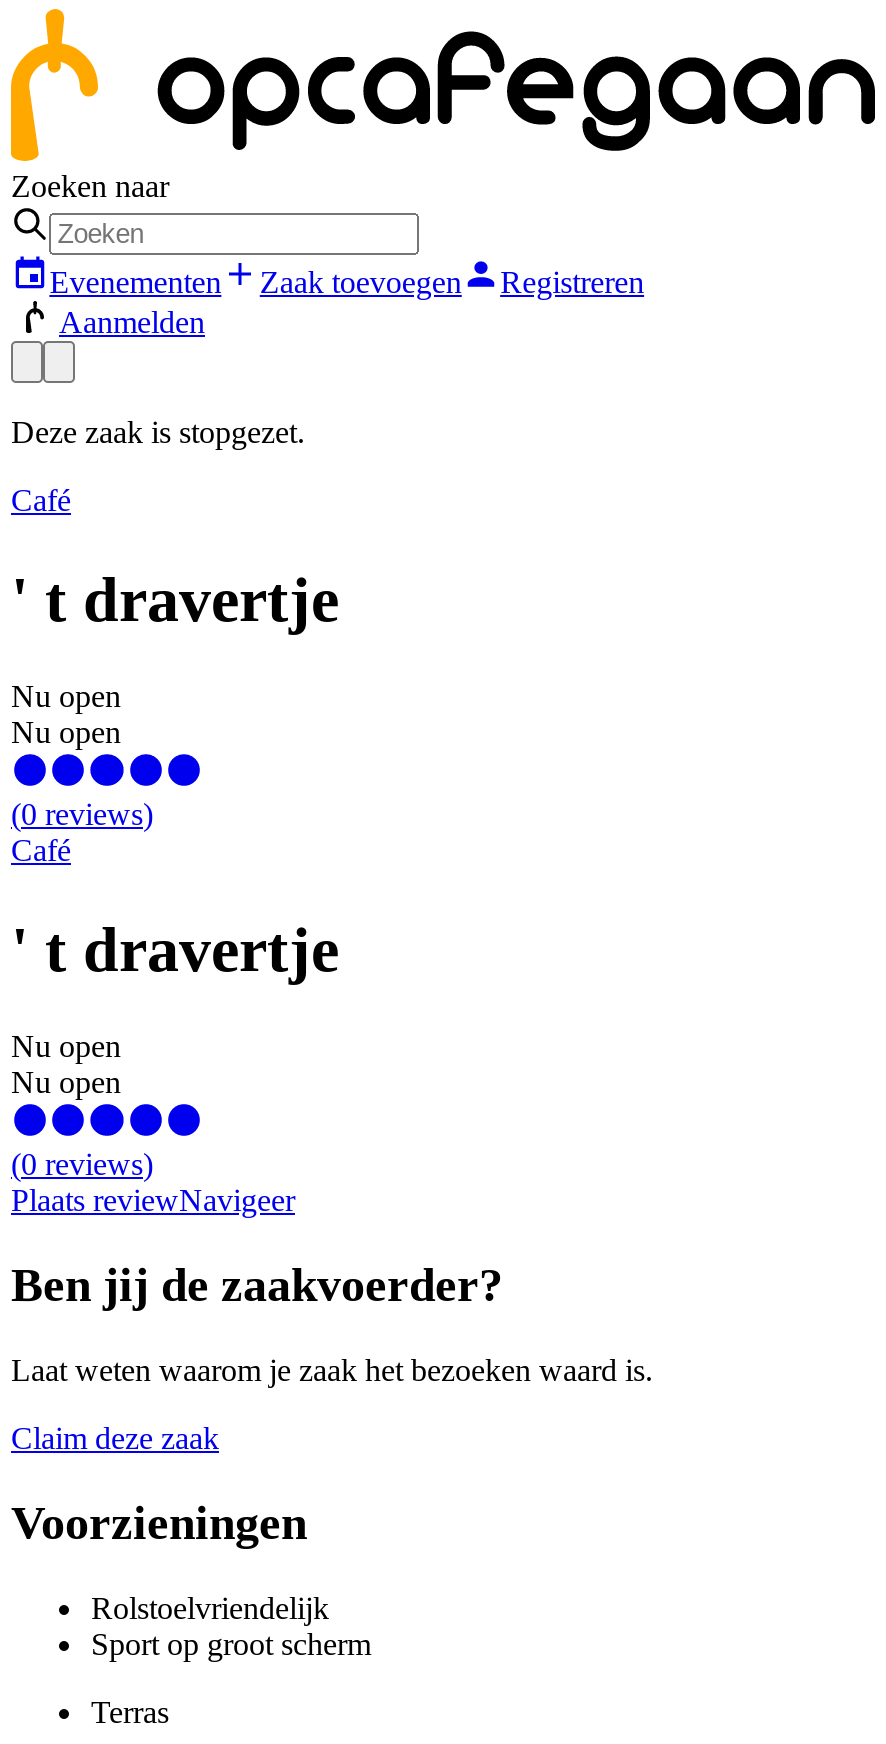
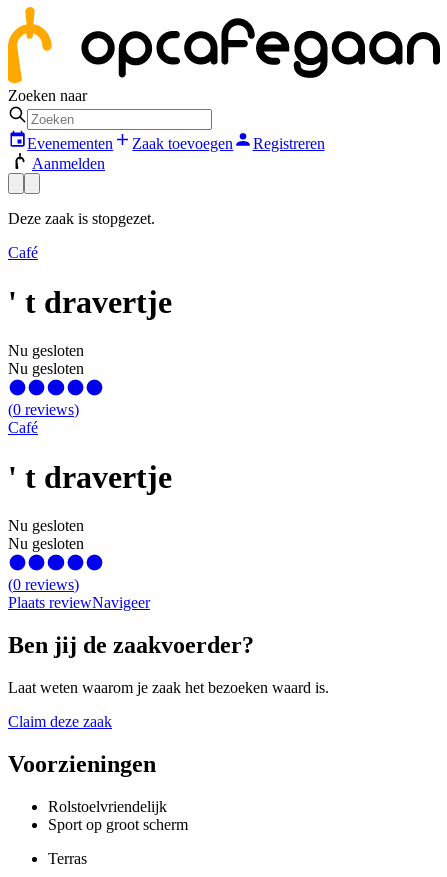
[11,679,121,713] Nu open -> [8,342,84,359] Nu gesloten
[11,715,121,749] Nu open -> [8,360,84,377] Nu gesloten
[11,1029,121,1063] Nu open -> [8,517,84,534] Nu gesloten
[11,1065,121,1099] Nu open -> [8,535,84,552] Nu gesloten

